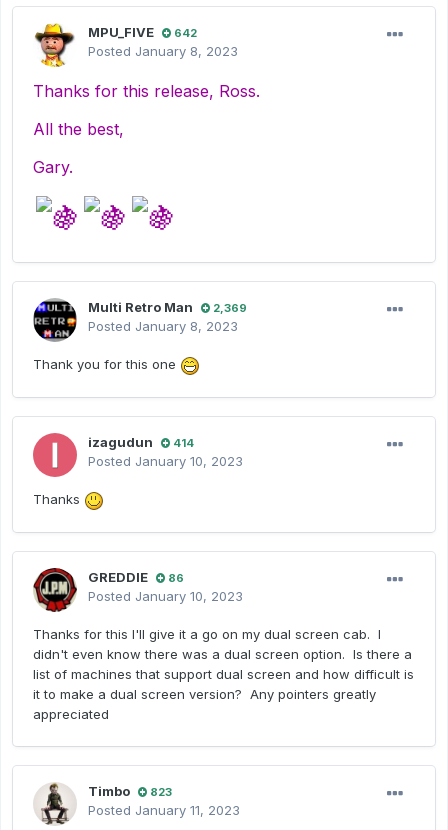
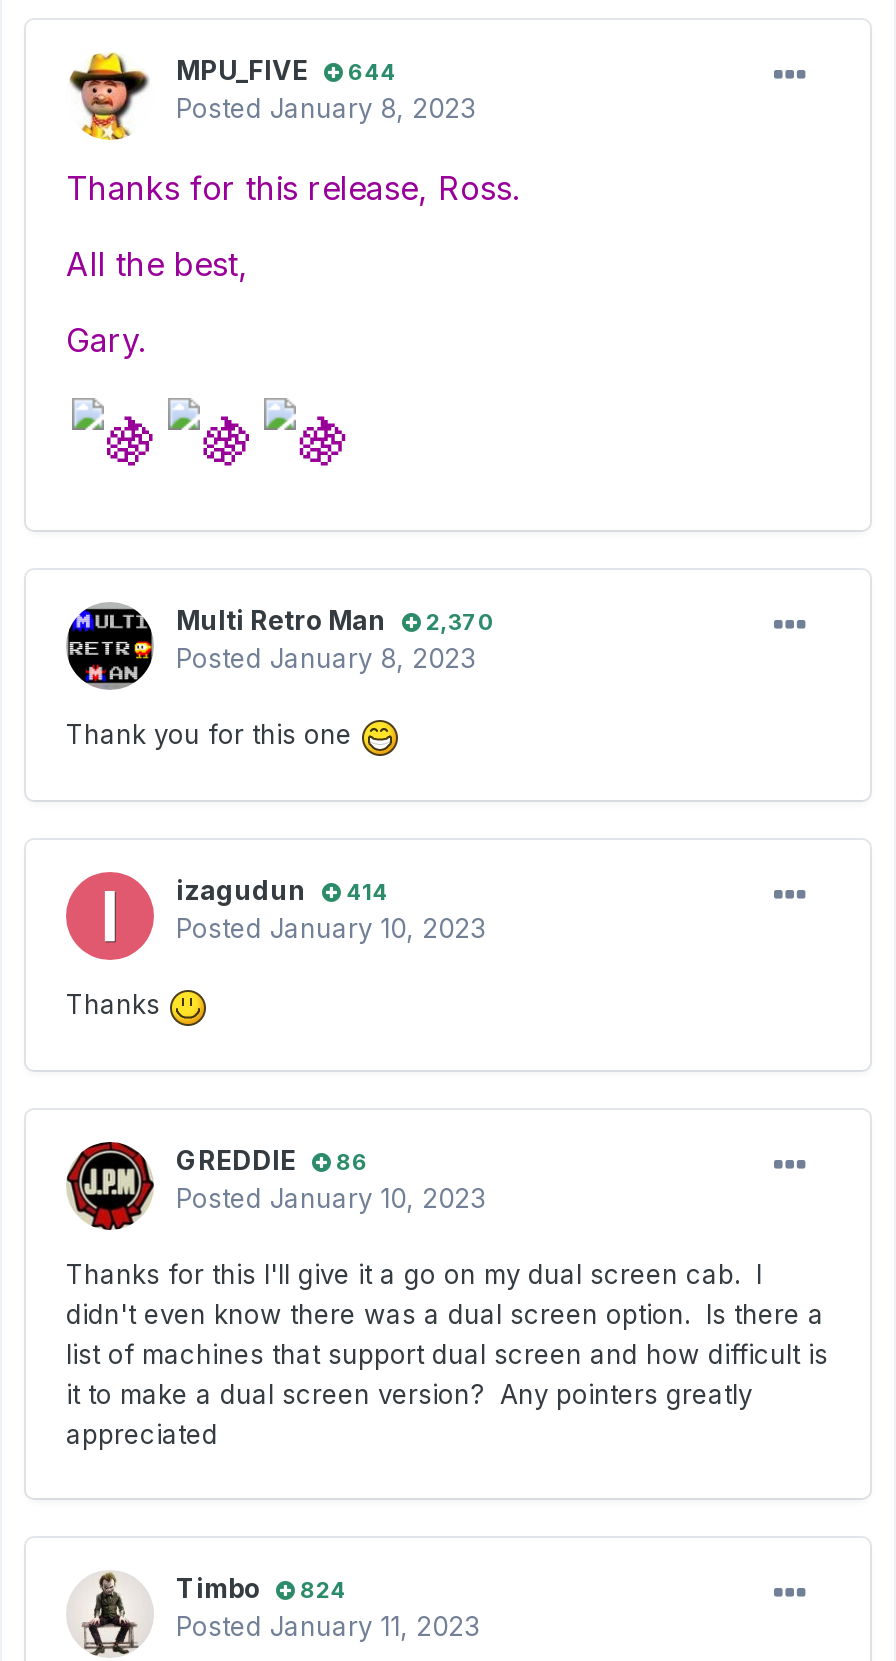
[88,24,197,40] MPU_FIVE 642 -> [176,55,396,87] MPU_FIVE 644
[88,299,247,315] Multi Retro Man 2,369 -> [176,605,494,637] Multi Retro Man 2,370
[88,783,172,799] Timbo 823 -> [176,1573,346,1605] Timbo 824

